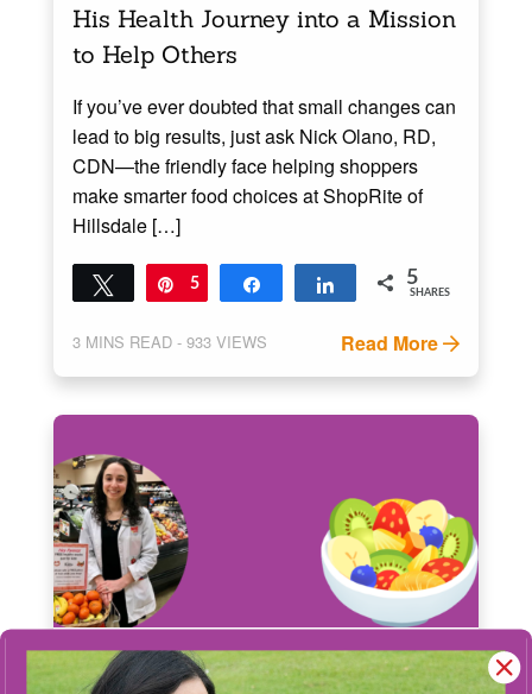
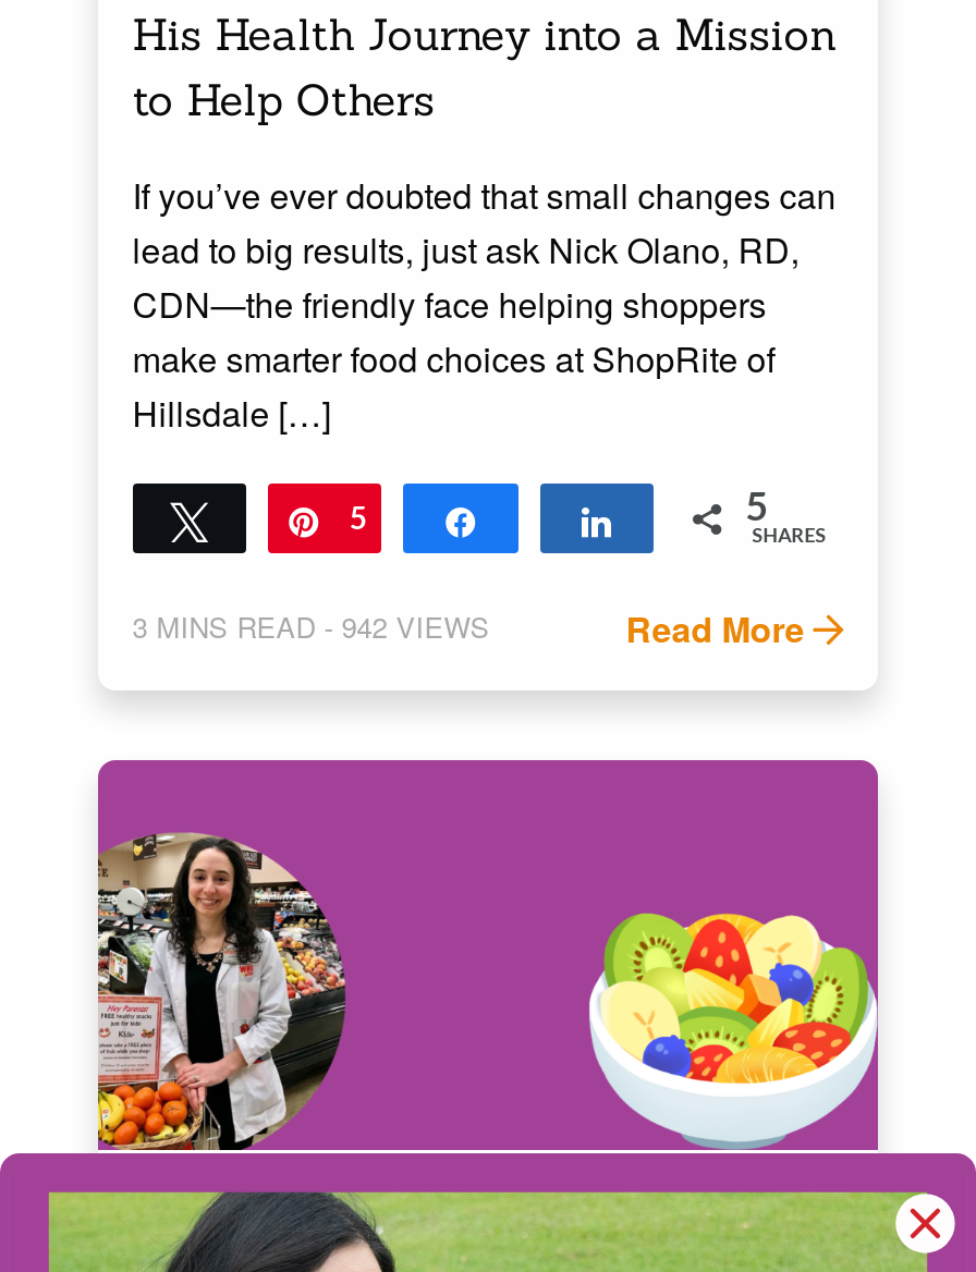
[72,330,267,353] 3 MINS READ - 933 VIEWS -> [132,606,490,647] 3 MINS READ - 942 VIEWS

